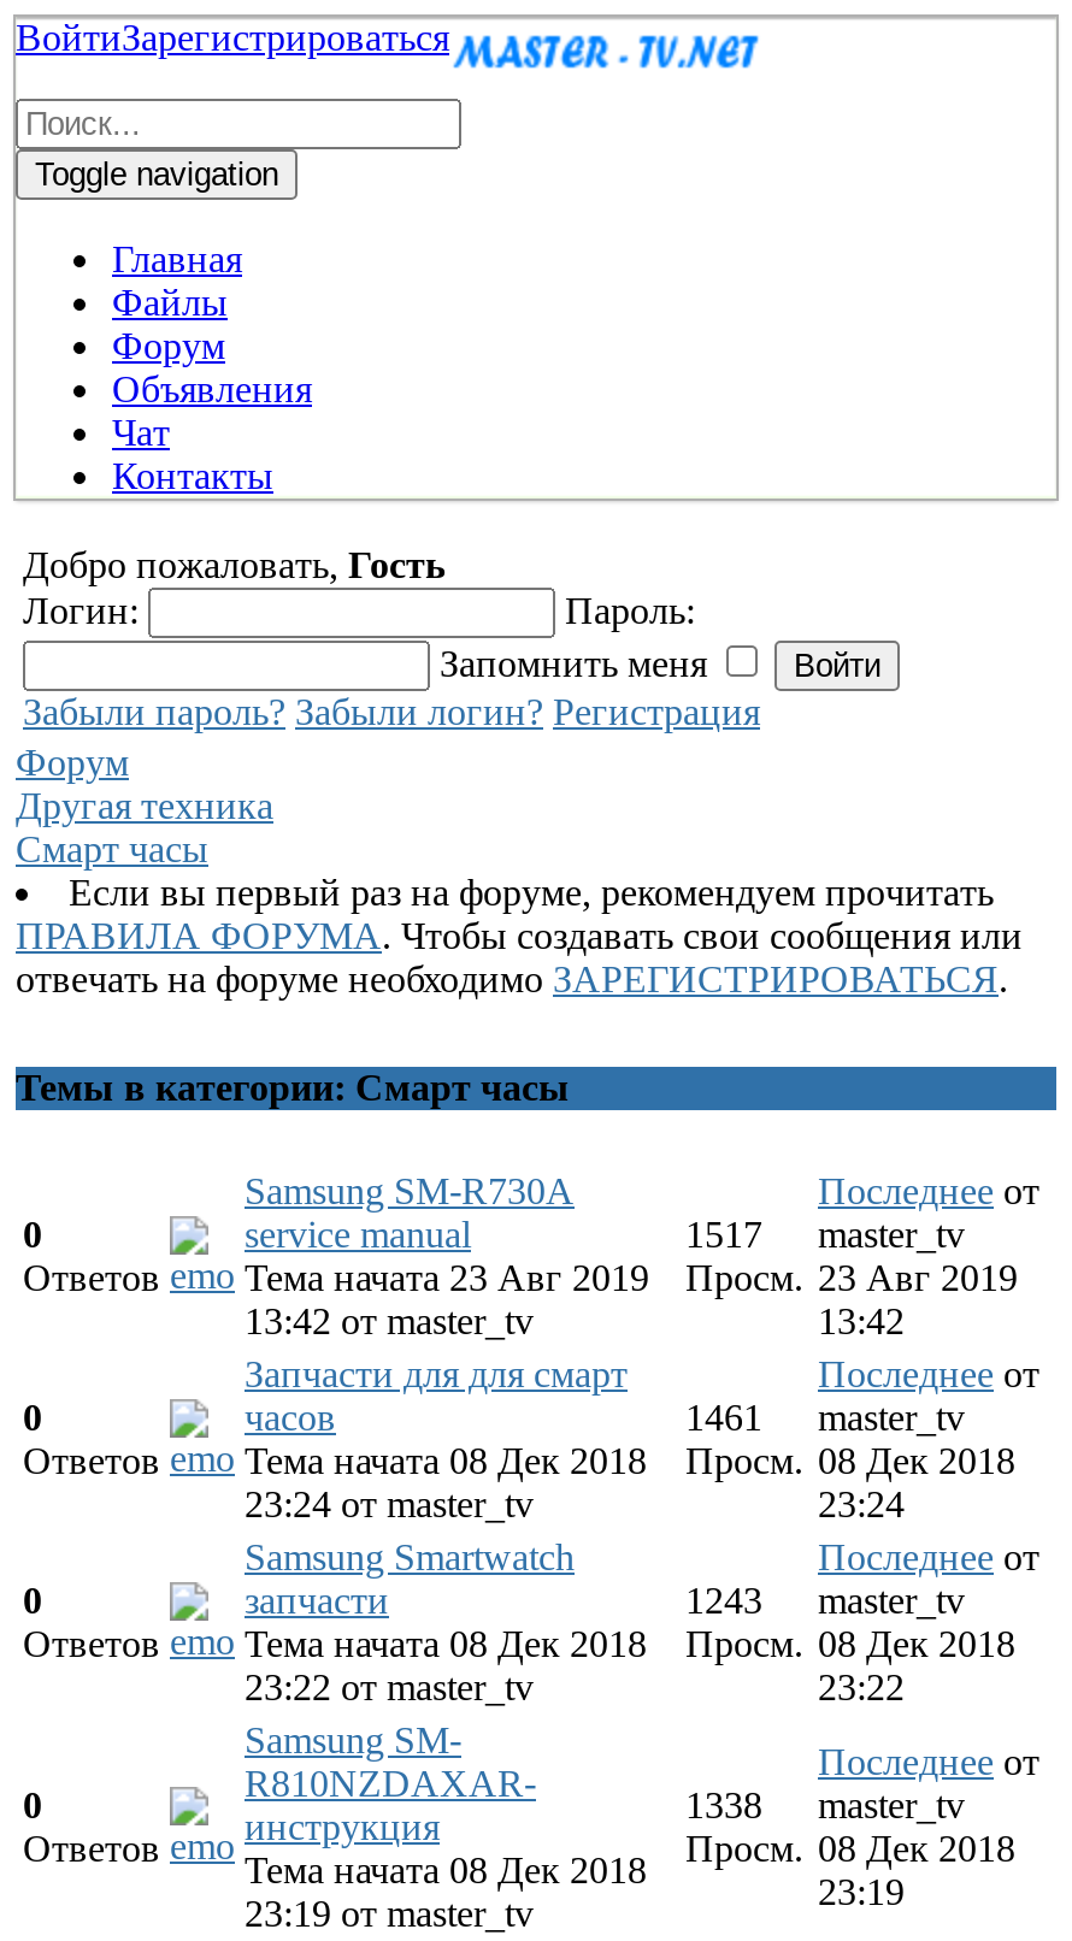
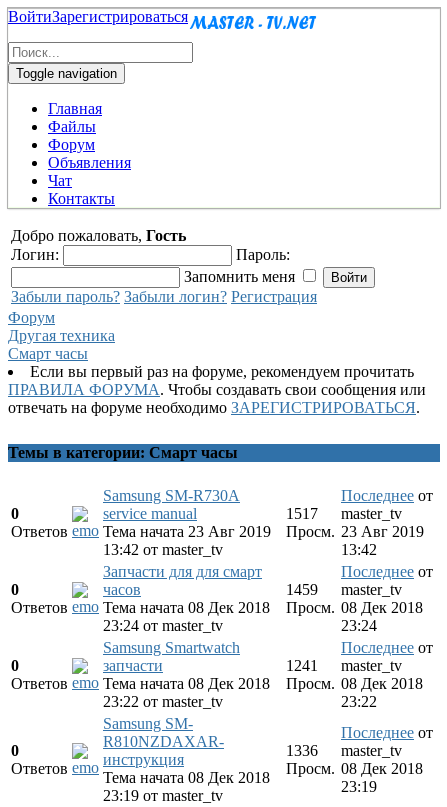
[685,1396,965,1436] 1461 master_tv -> [286,580,402,597] 1459 master_tv
[685,1579,965,1620] 1243 master_tv -> [286,656,402,673] 1241 master_tv
[685,1783,965,1824] 1338 master_tv -> [286,741,402,758] 1336 master_tv

